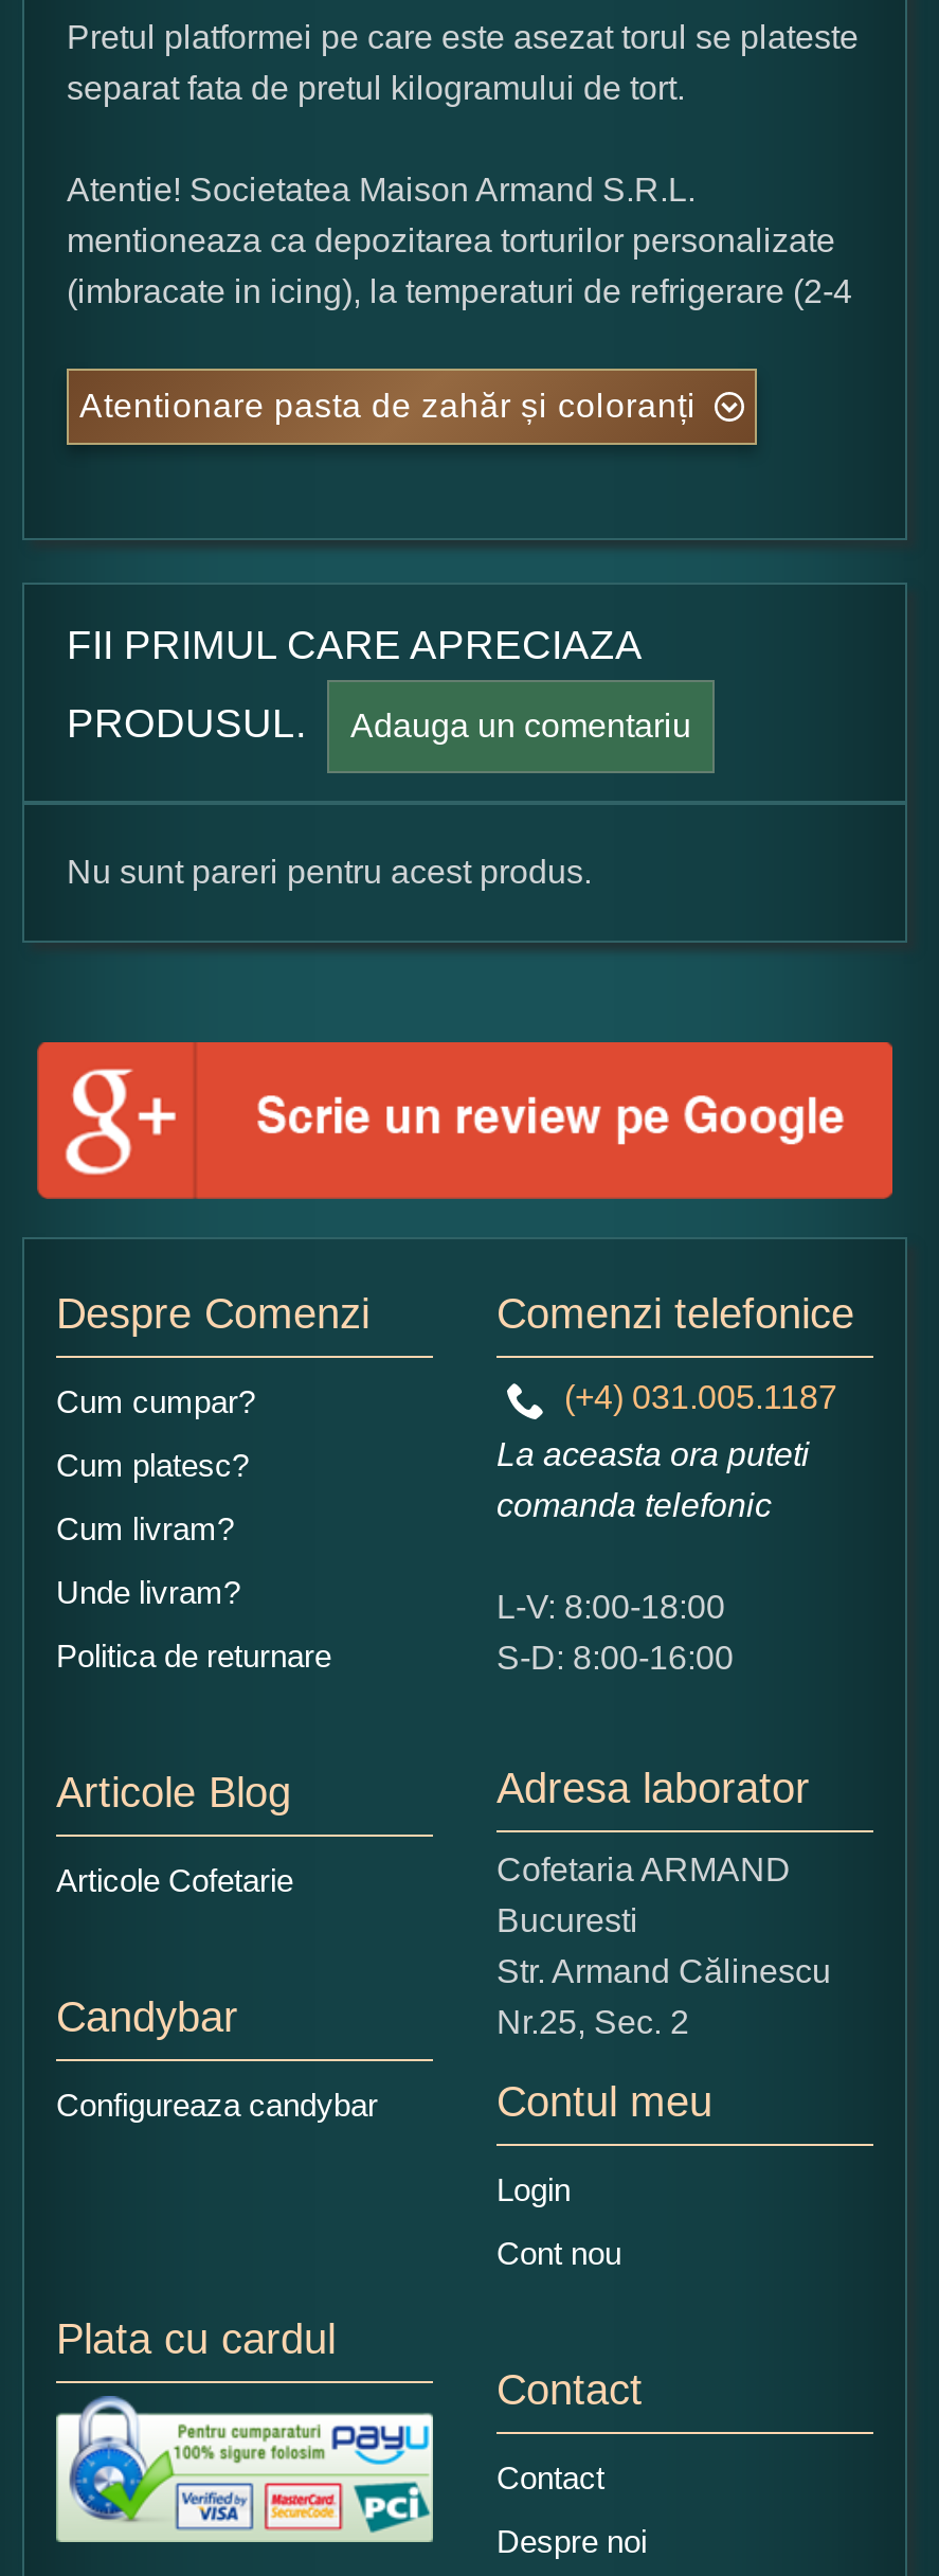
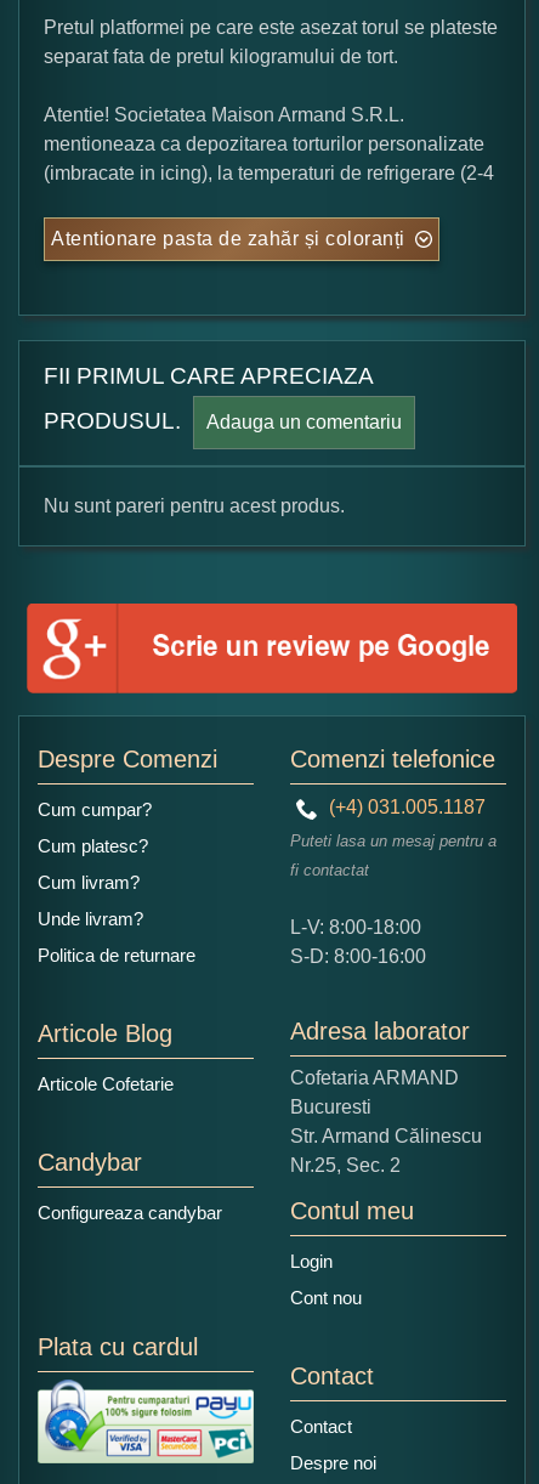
[496,1436,810,1523] La aceasta ora puteti | comanda telefonic -> [290,832,497,879] Puteti lasa un mesaj pentru a | fi contactat

